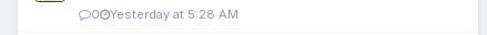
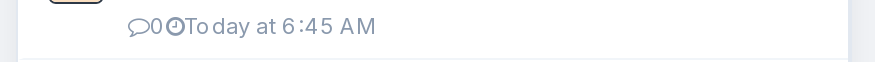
[110,7,239,22] Yesterday at 5:28 AM -> [184,12,376,40] Today at 6:45 AM

